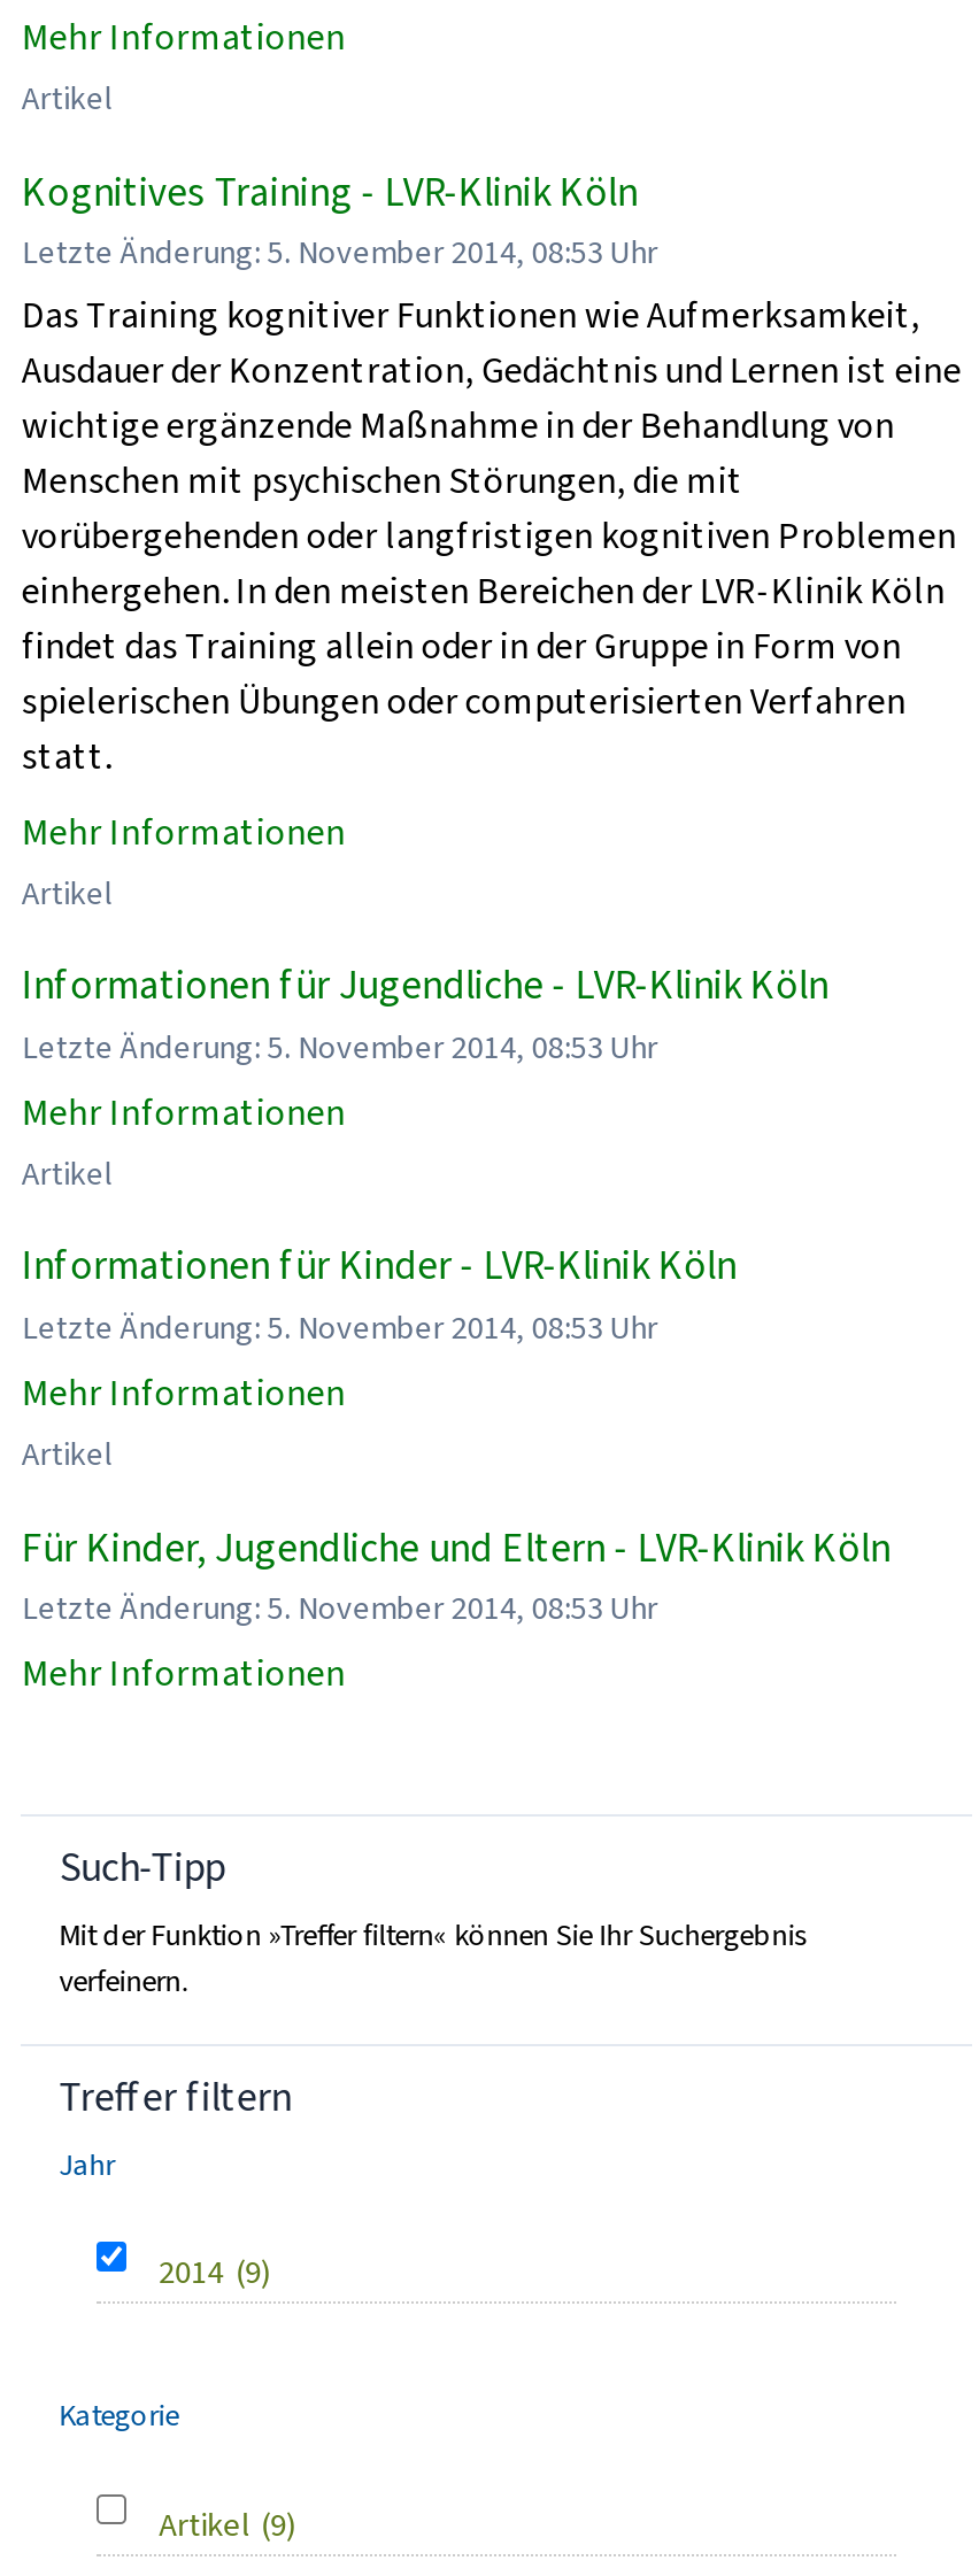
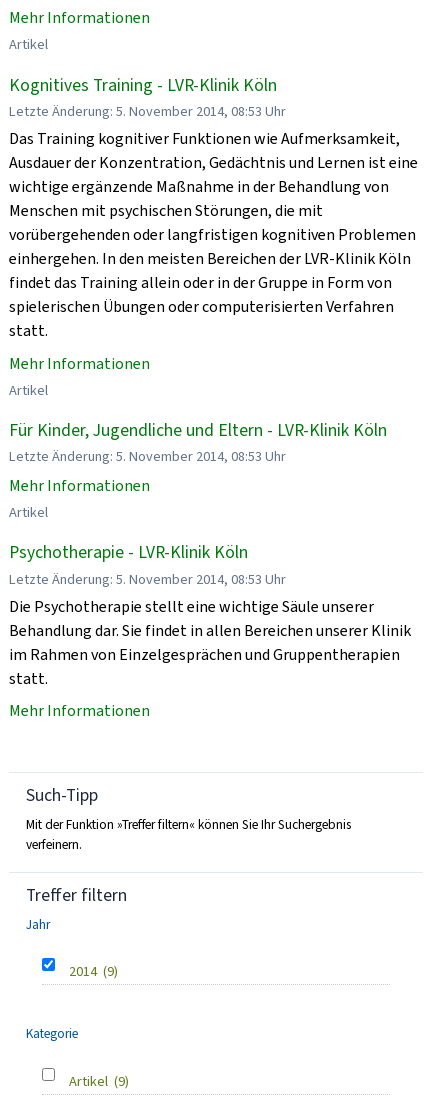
[22,958,828,1013] Informationen für Jugendliche - LVR-Klinik Köln -> none
[22,1238,736,1294] Informationen für Kinder - LVR-Klinik Köln -> [9,540,248,564] Psychotherapie - LVR-Klinik Köln
[22,1368,658,1629] Mehr Informationen | Artikel | Letzte Änderung: 5. November 2014, 08:53 Uhr -> [9,596,411,689] Die Psychotherapie stellt eine wichtige Säule unserer | Behandlung dar. Sie findet in allen Bereichen unserer Klinik | im Rahmen von Einzelgesprächen und Gruppentherapien | statt.
moved [22,1519,890,1574] -> [9,418,387,442]: Für Kinder, Jugendliche und Eltern - LVR-Klinik Köln

